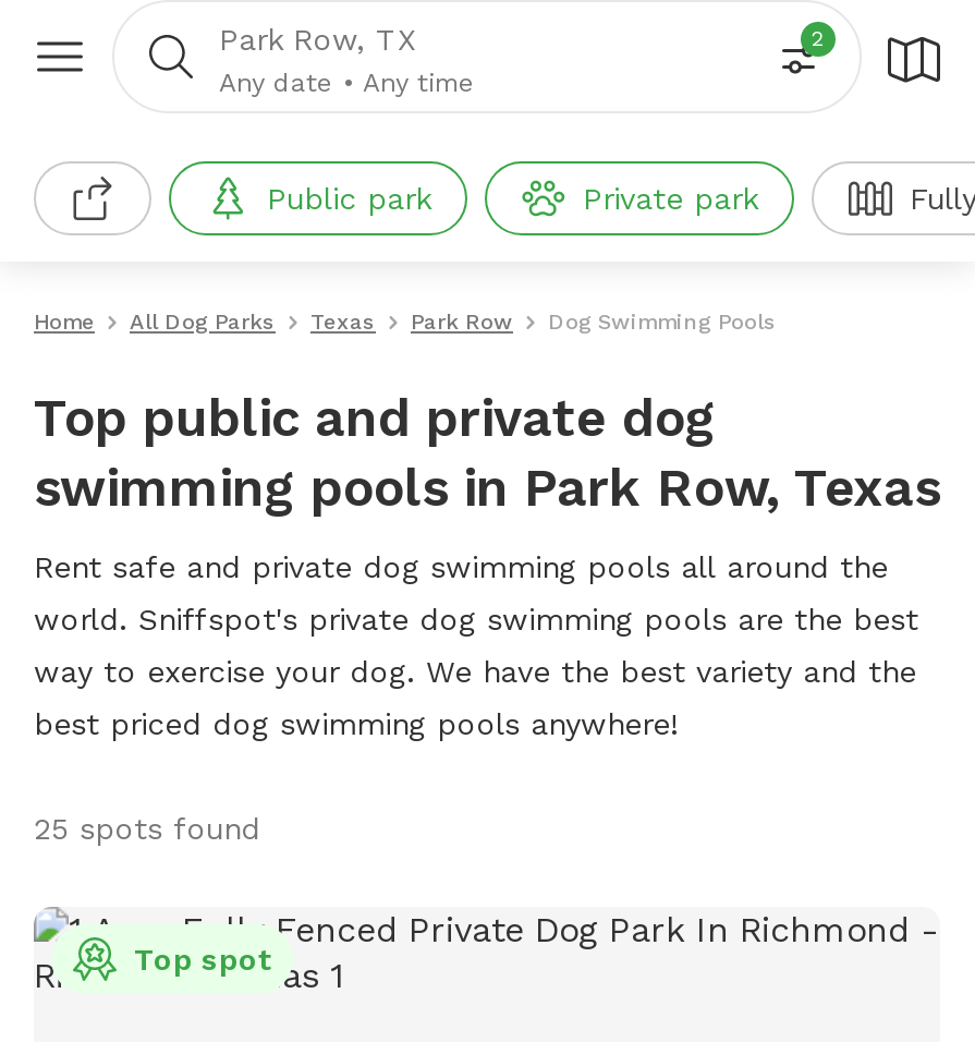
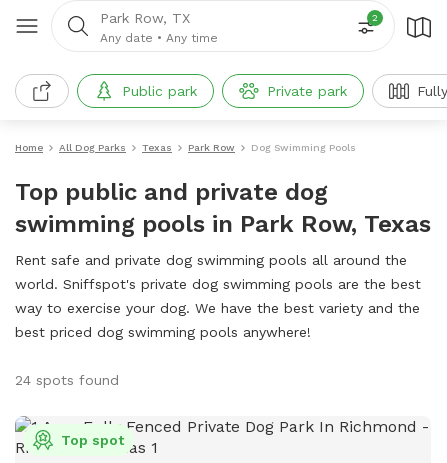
[34,811,260,846] 25 spots found -> [15,372,119,388] 24 spots found

